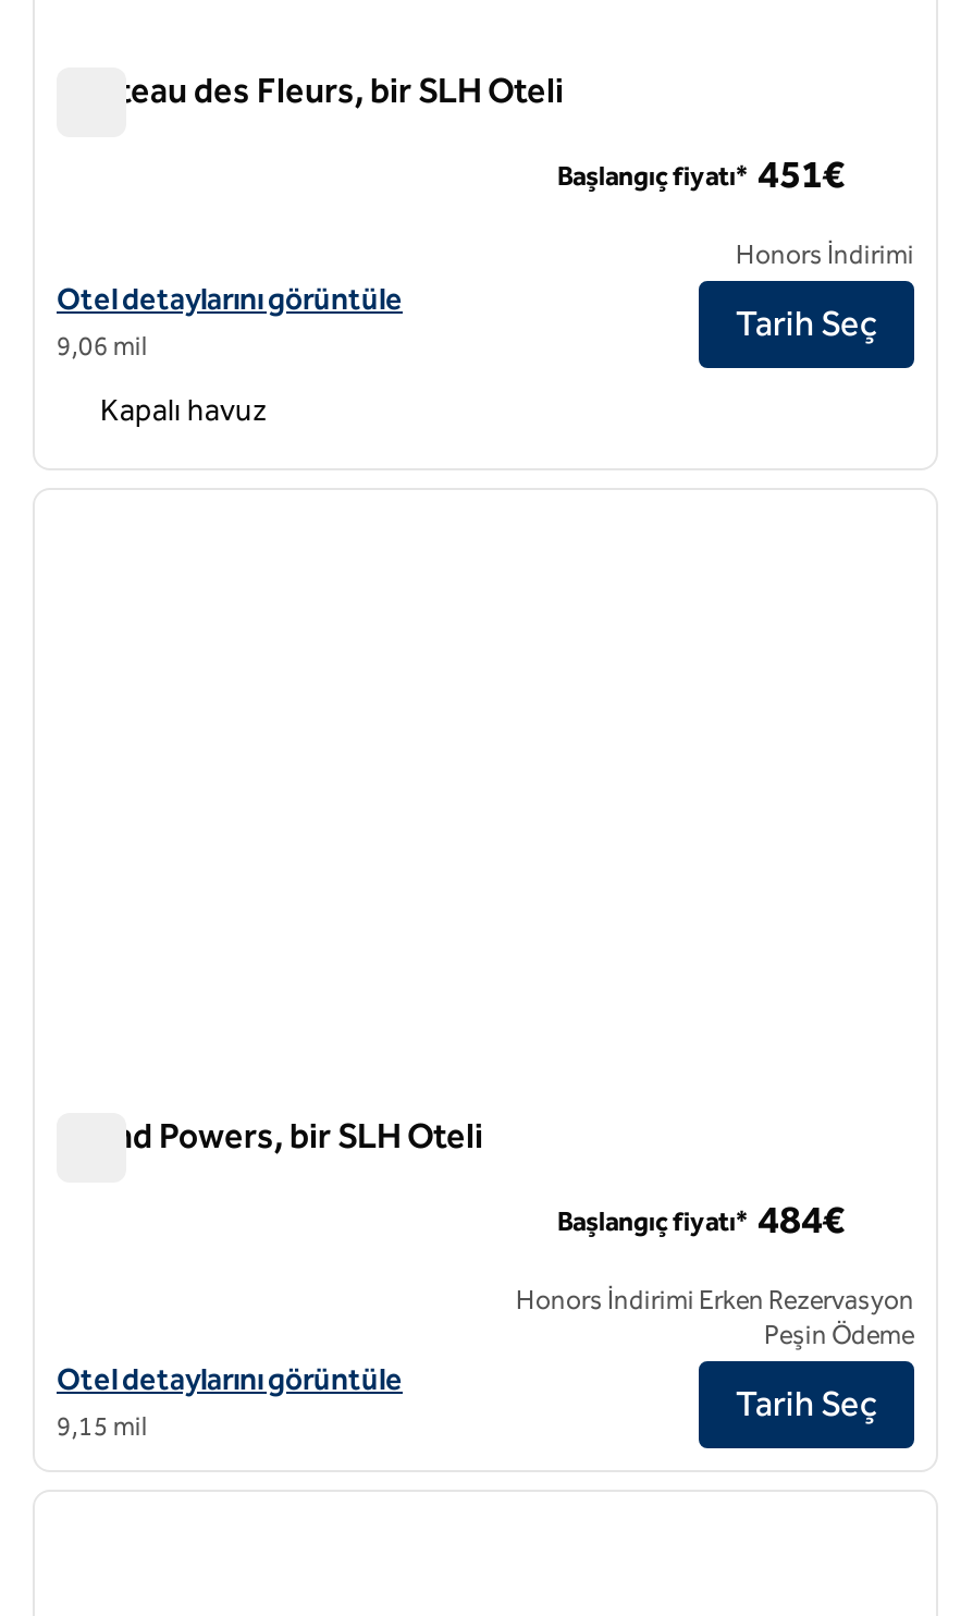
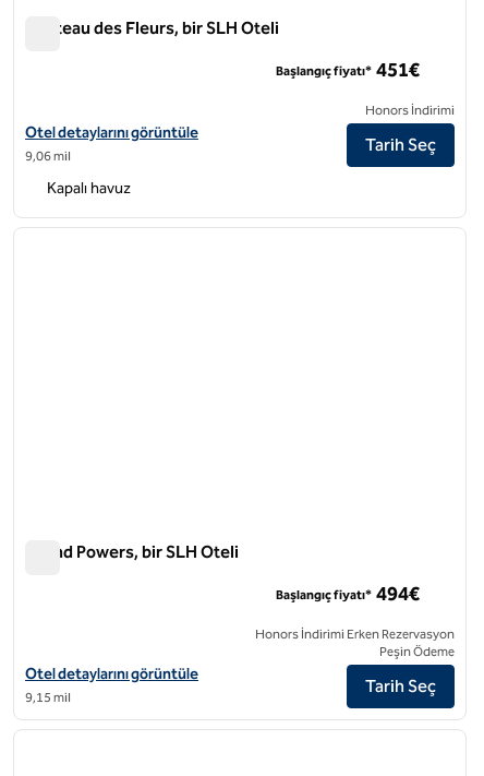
[557,1197,845,1244] Başlangıç fiyatı* 484€ -> [276,582,420,606] Başlangıç fiyatı* 494€

